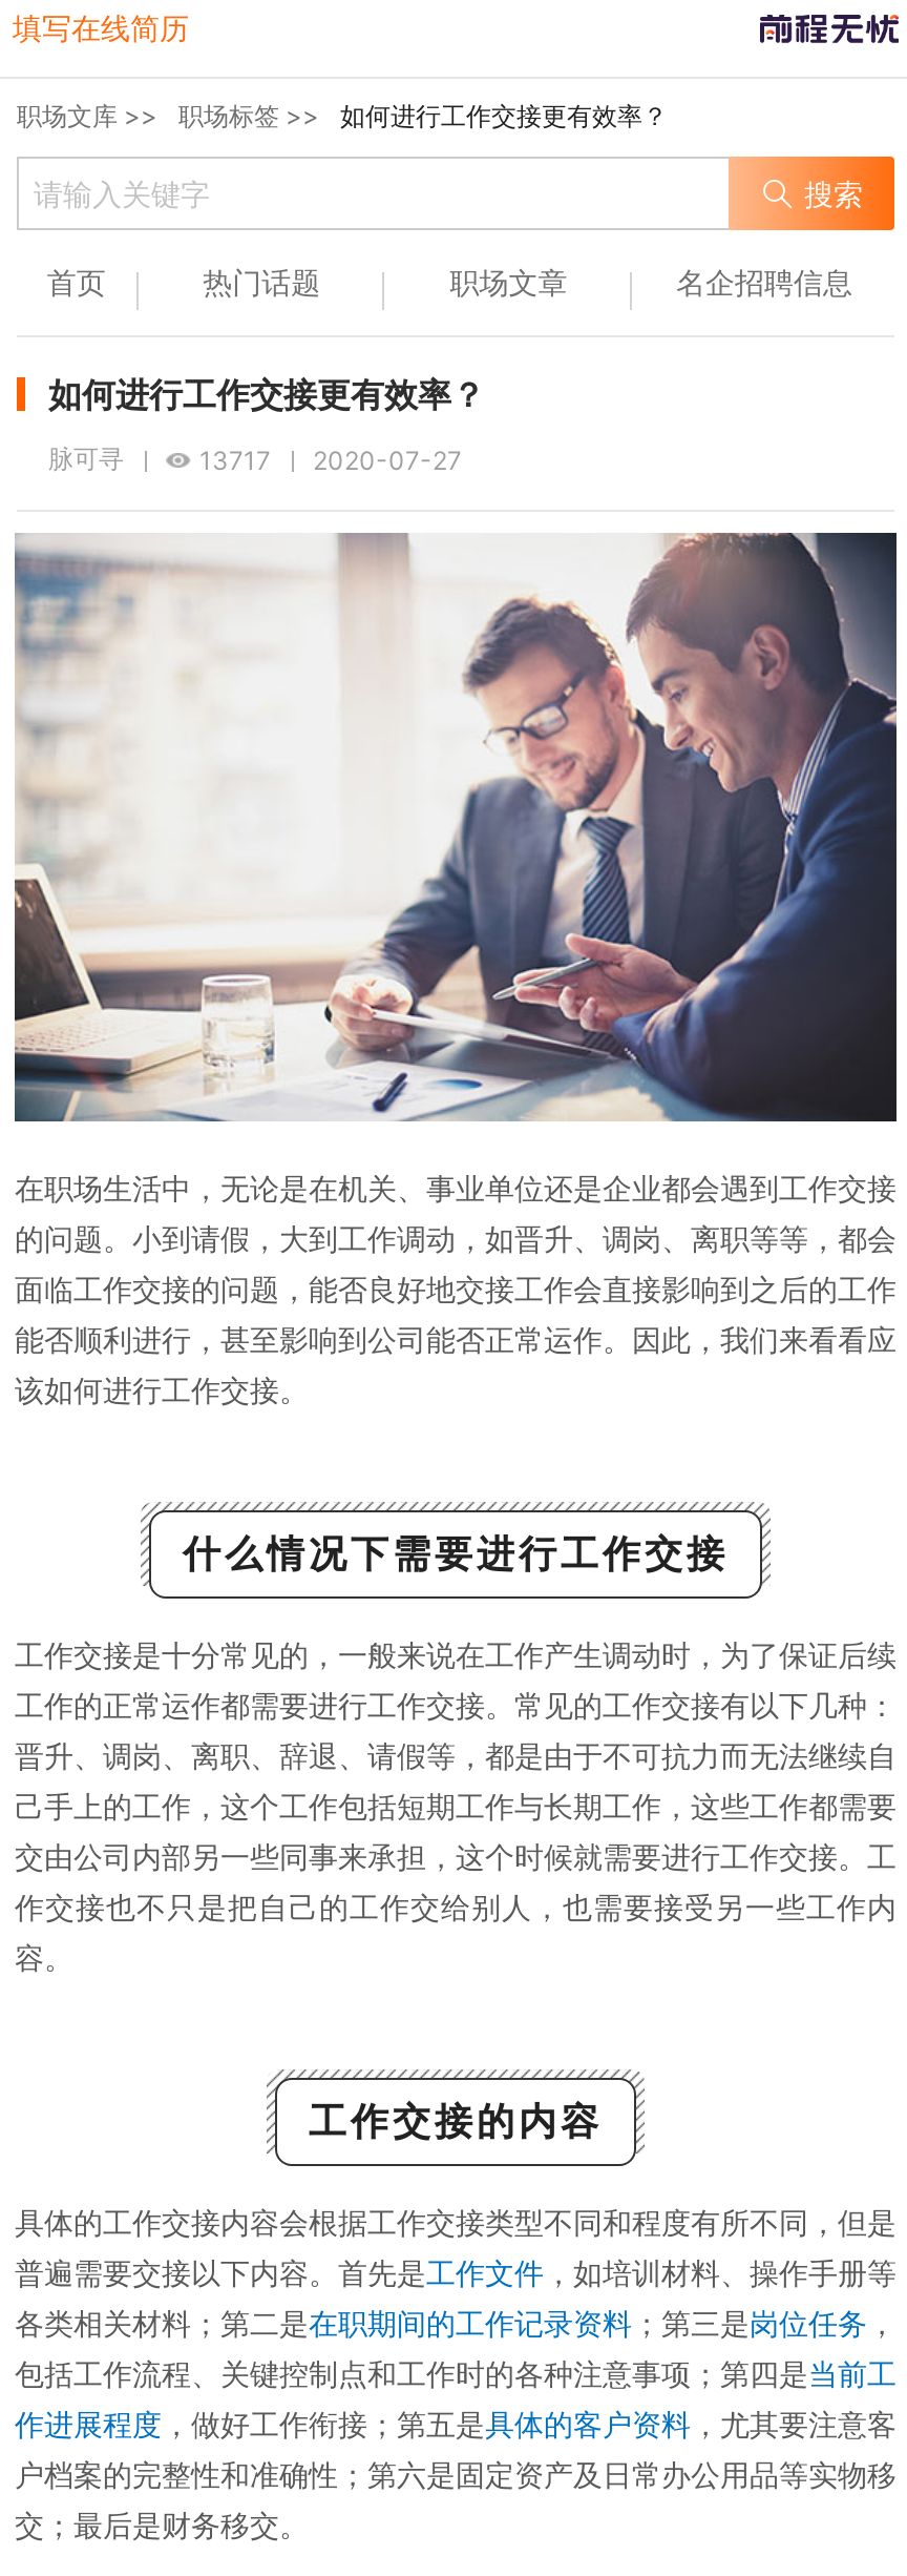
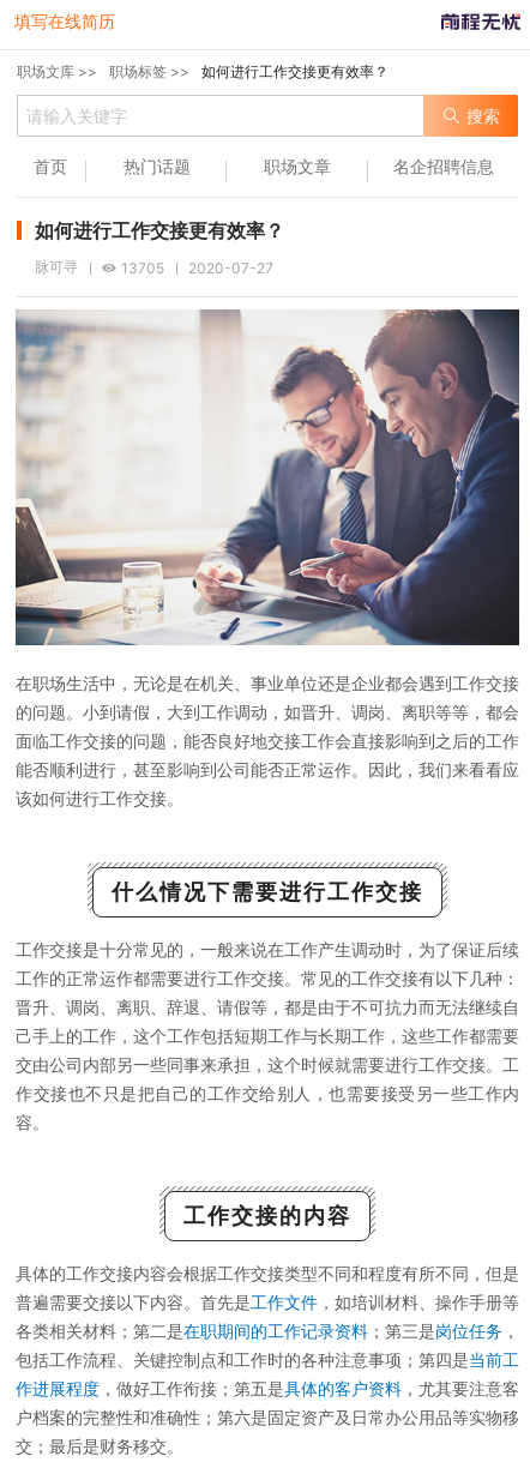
[199,445,462,476] 13717 2020-07-27 -> [121,259,273,277] 13705 2020-07-27

